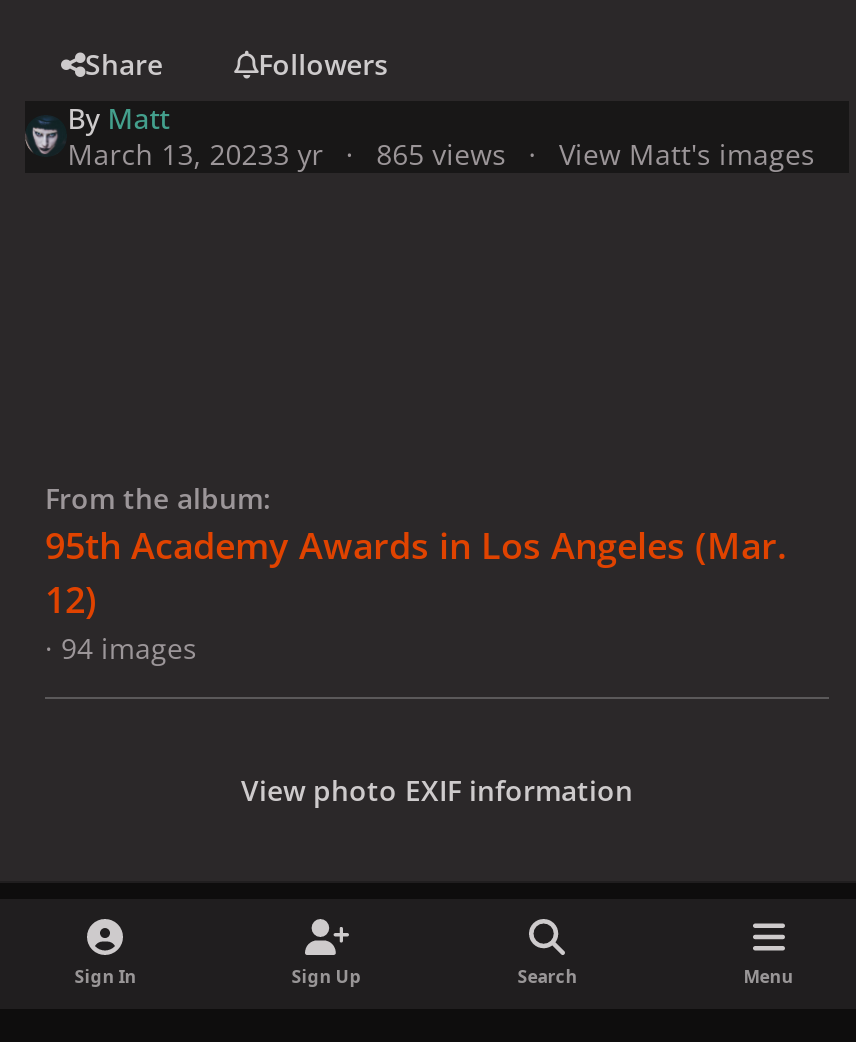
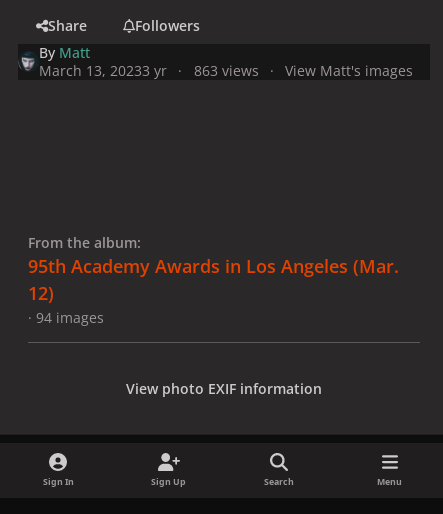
[67,134,815,172] March 13, 20233 yr 865 views View Matt's images -> [39,60,413,79] March 13, 20233 yr 863 views View Matt's images

